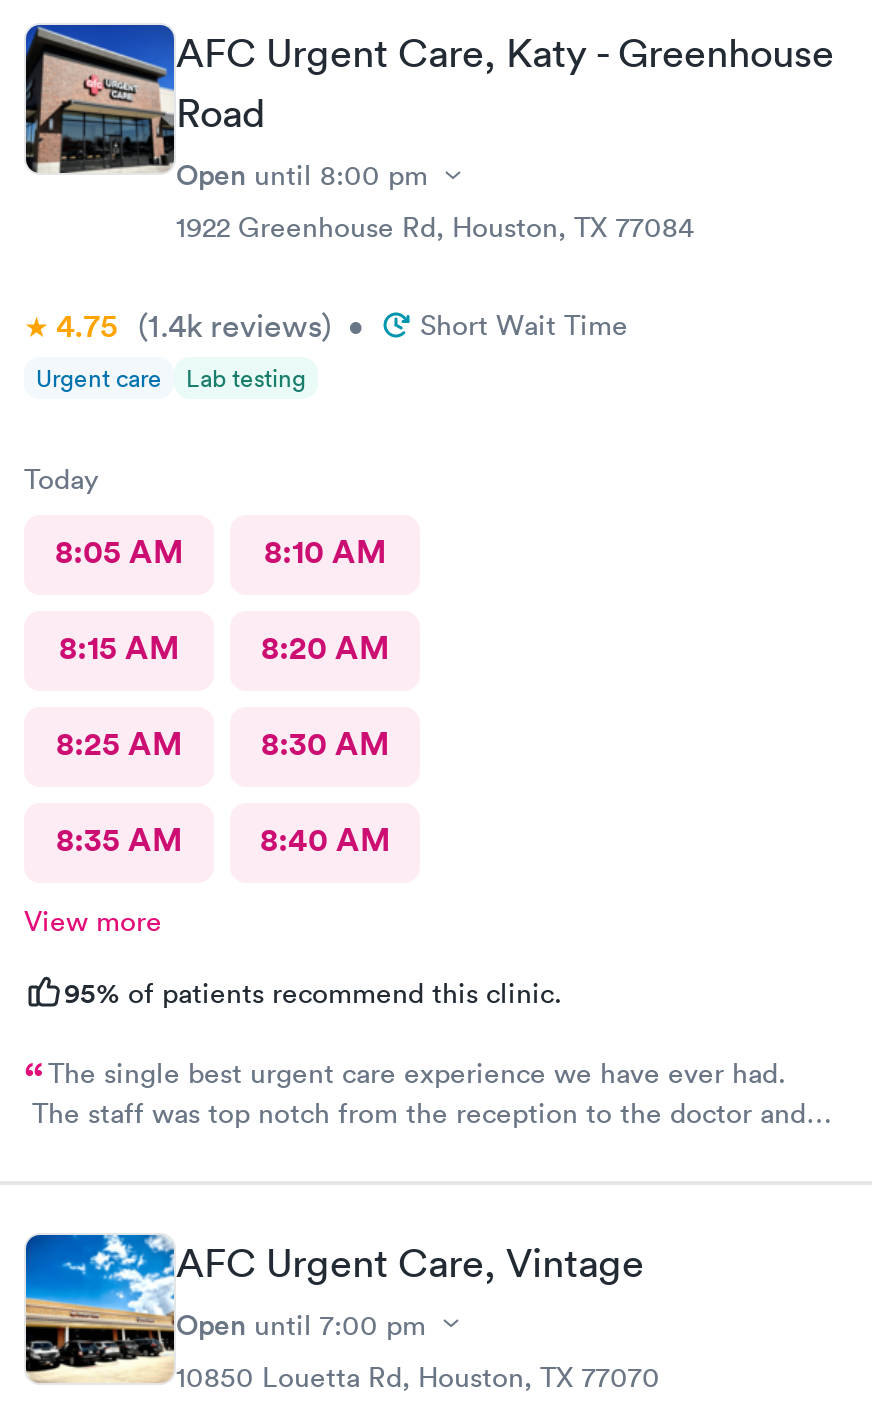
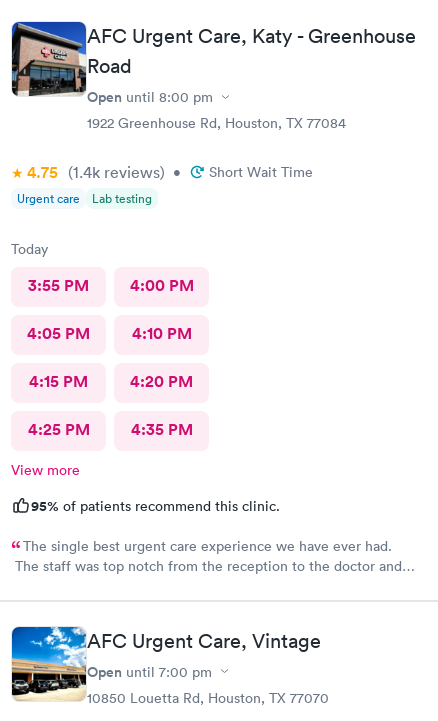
[55,531,386,573] 8:05 AM | 8:10 AM -> [28,275,193,296] 3:55 PM | 4:00 PM
[59,627,389,669] 8:15 AM | 8:20 AM -> [27,323,191,344] 4:05 PM | 4:10 PM
[56,723,389,765] 8:25 AM | 8:30 AM -> [29,371,193,392] 4:15 PM | 4:20 PM
[56,819,390,861] 8:35 AM | 8:40 AM -> [27,419,192,440] 4:25 PM | 4:35 PM

